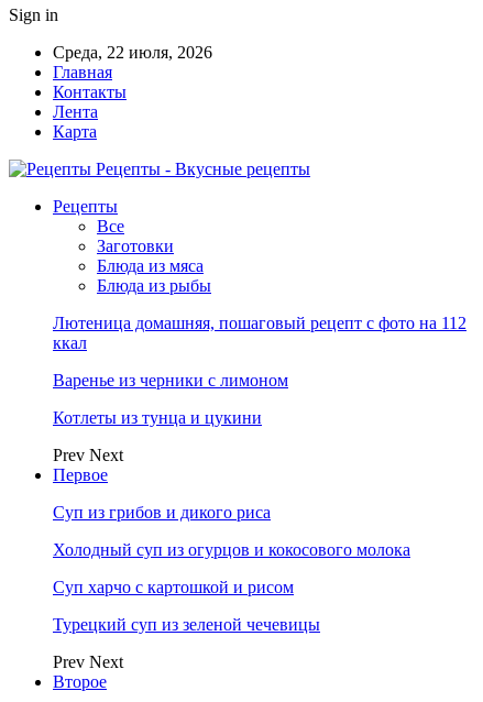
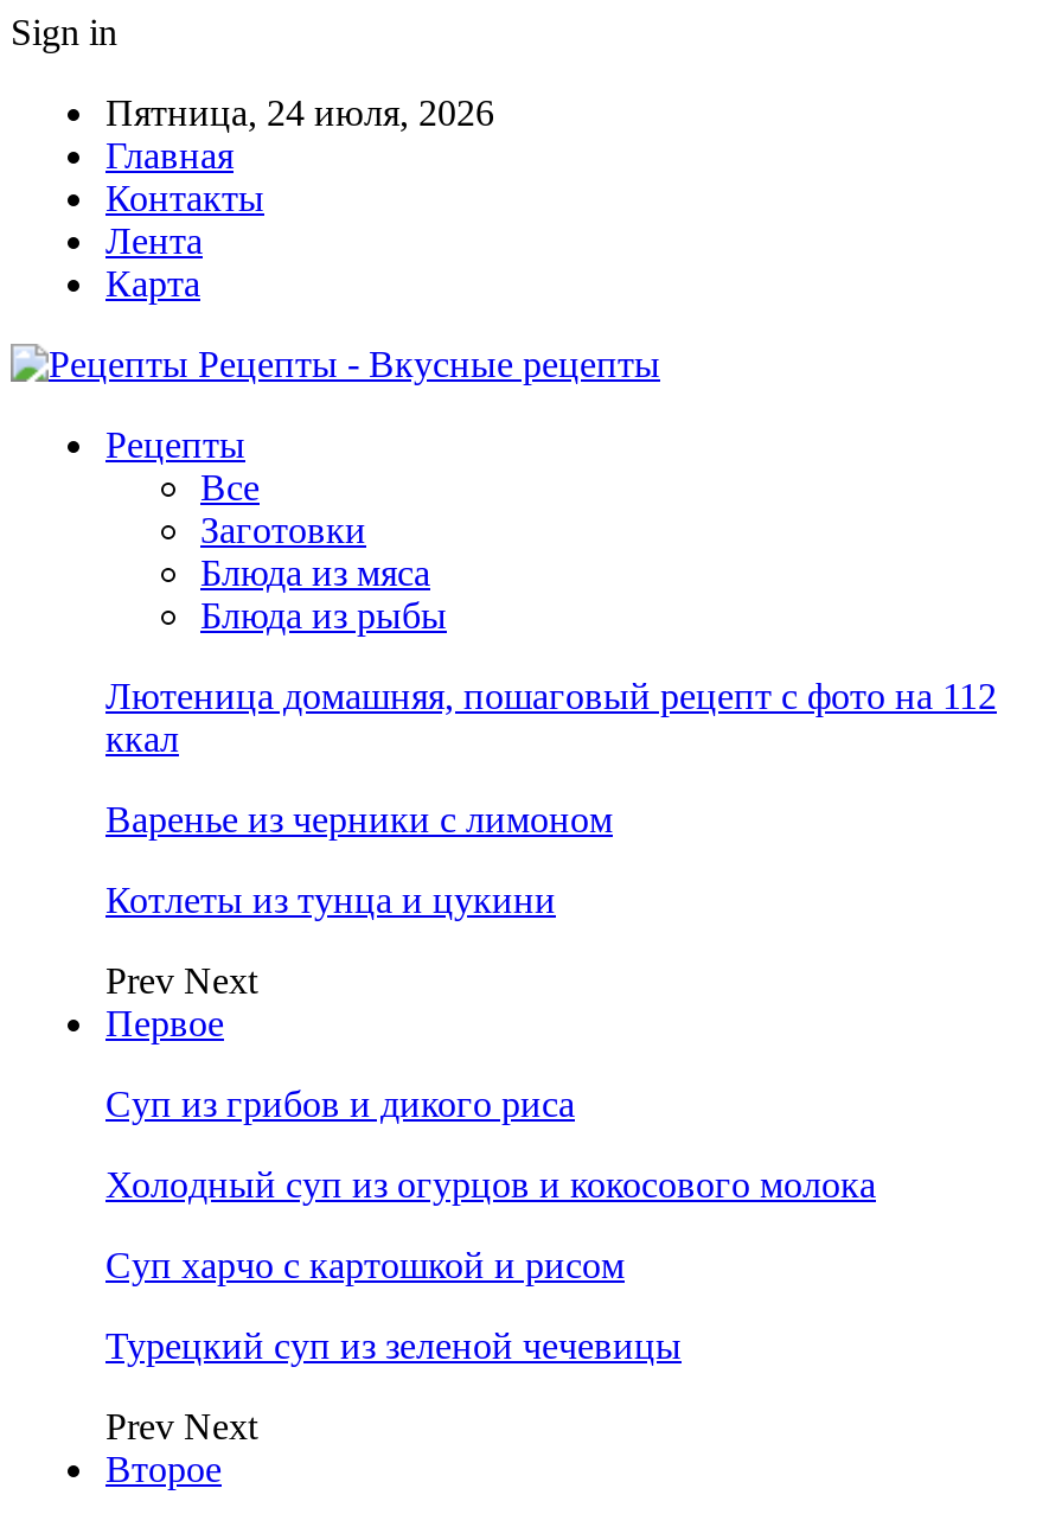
[53,43,212,62] Среда, 22 июля, 2026 -> [105,92,494,133] Пятница, 24 июля, 2026

